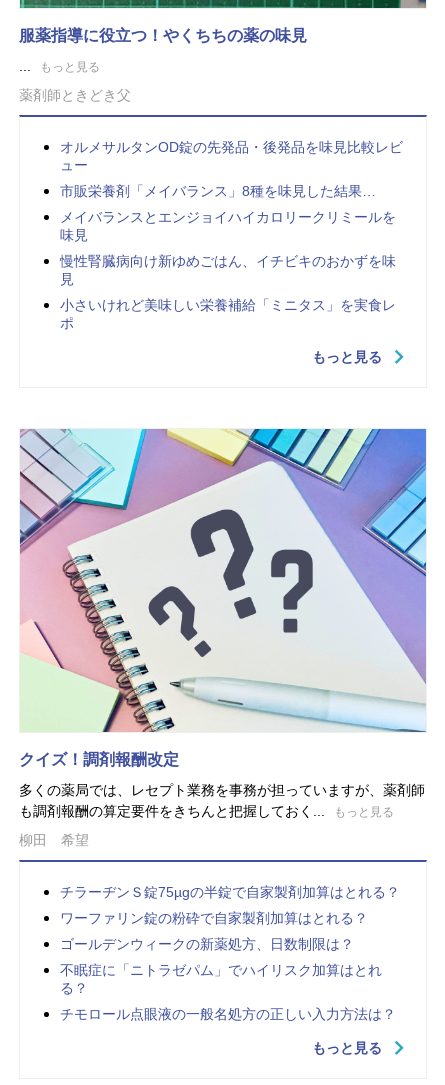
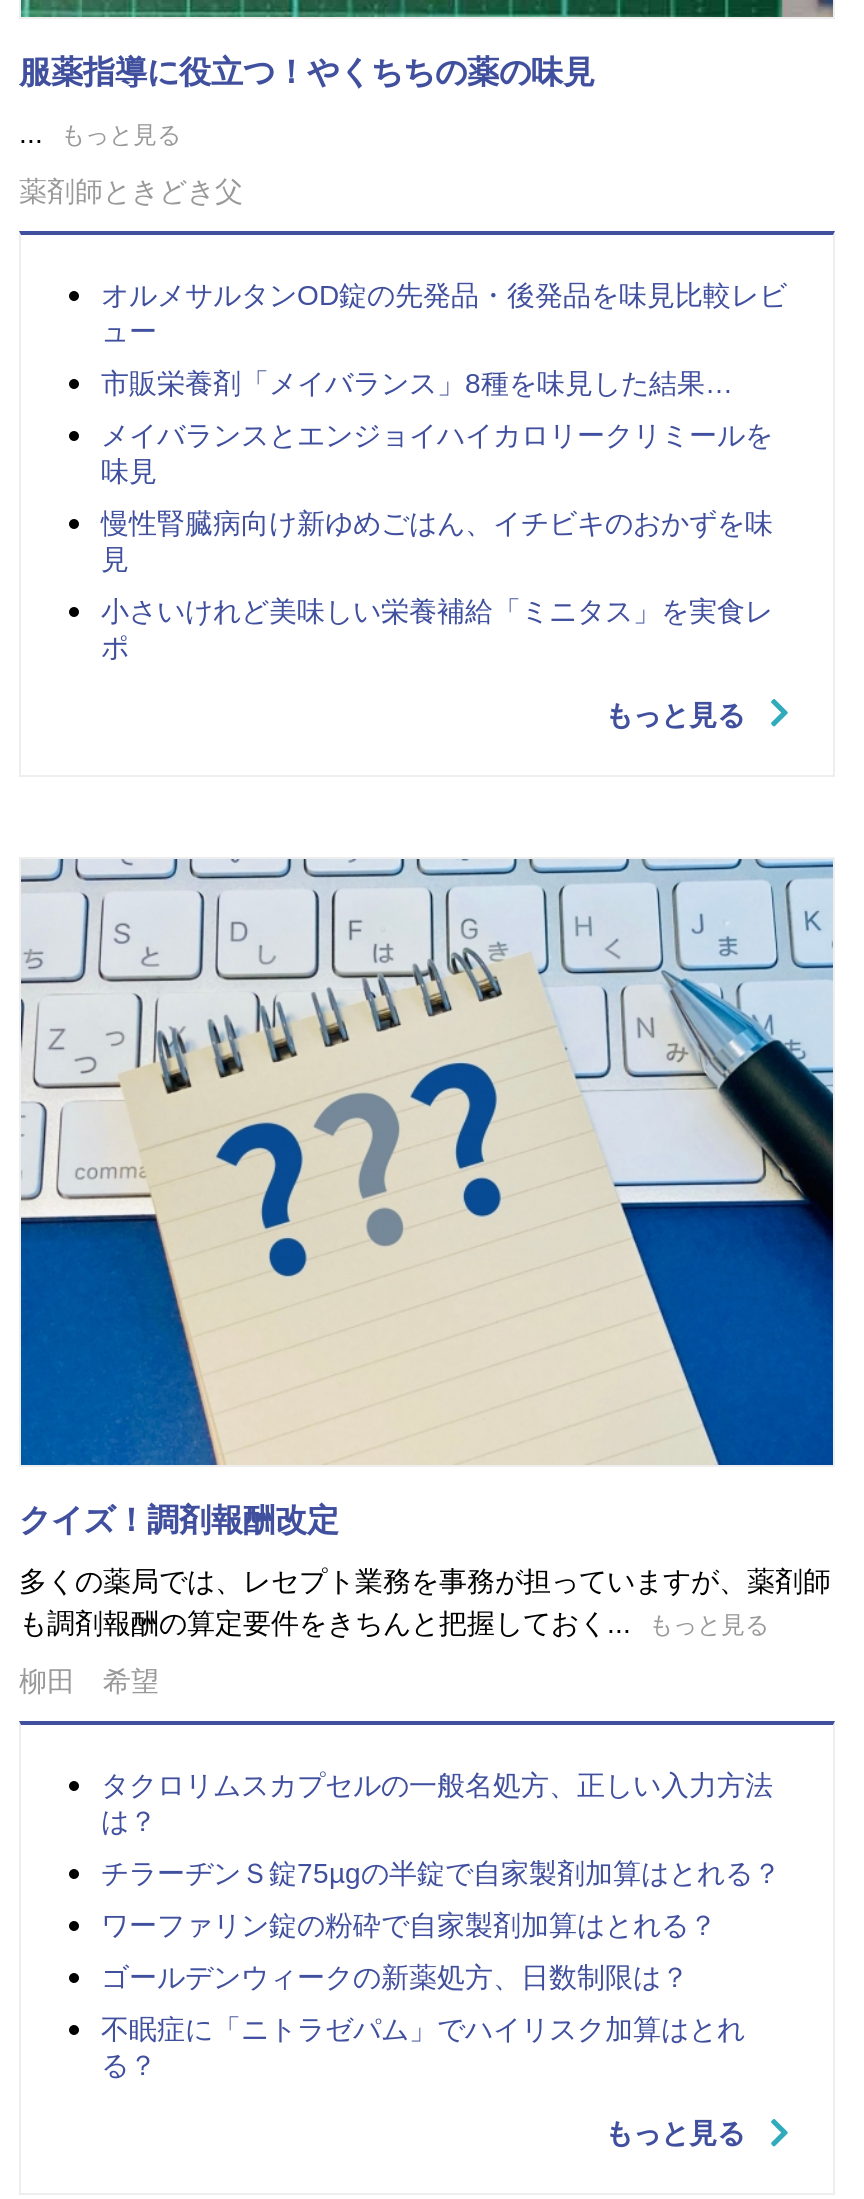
[19,428,427,733] [image] -> [19,858,835,1468] [image]
none -> [101,1769,773,1837] タクロリムスカプセルの一般名処方、正しい入力方法 | は？
moved [60,884,400,996] -> [101,1857,781,2081]: チラーヂンＳ錠75µgの半錠で自家製剤加算はとれる？ | ワーファリン錠の粉砕で自家製剤加算はとれる？ | ゴールデンウィークの新薬処方、日数制限は？ | 不眠症に「ニトラゼパム」でハイリスク加算はとれ | る？
[60,1006,396,1022] チモロール点眼液の一般名処方の正しい入力方法は？ -> none

